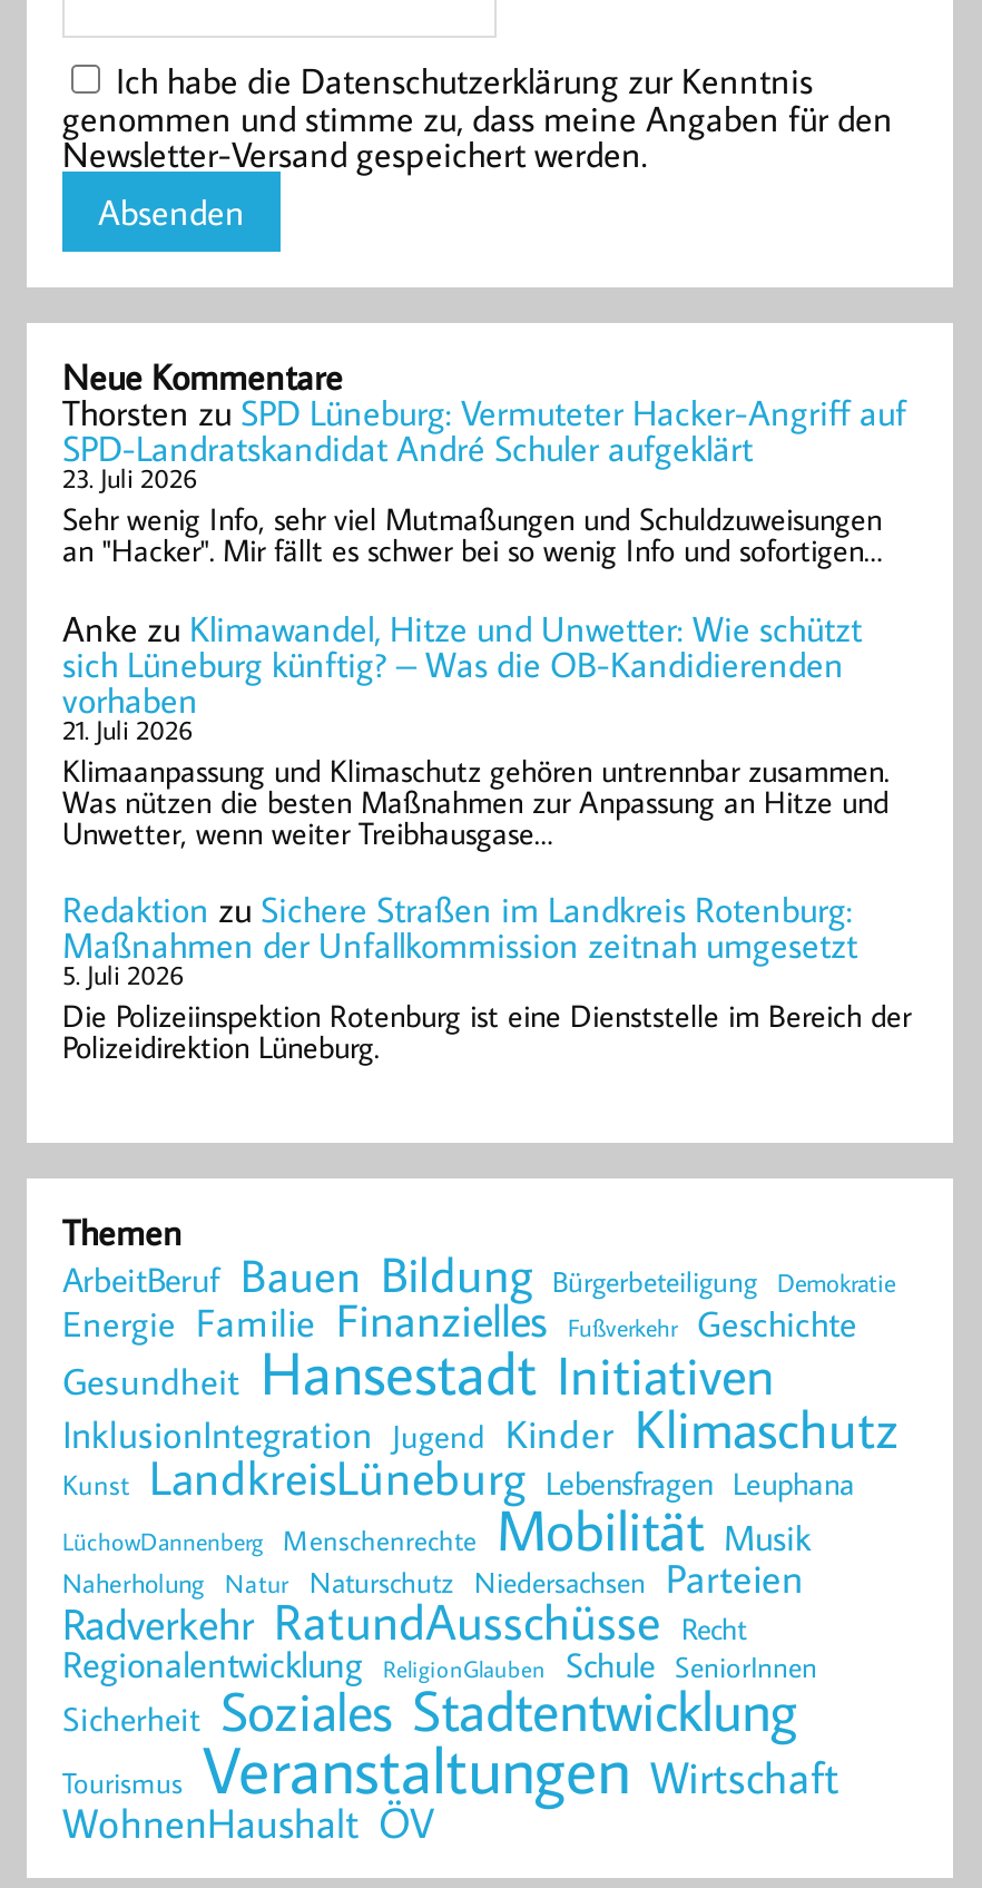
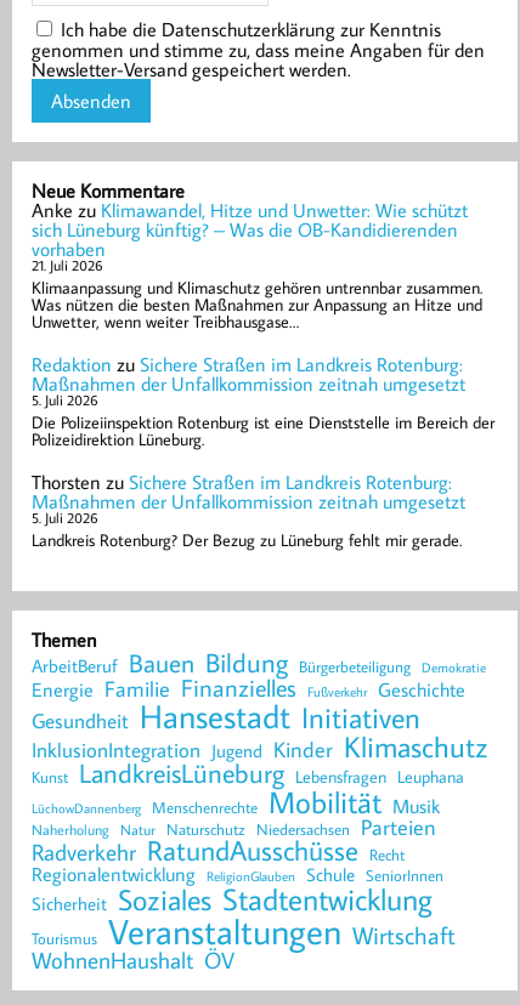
[62,391,906,571] ThorstenzuSPD Lüneburg: Vermuteter Hacker-Angriff auf | SPD-Landratskandidat André Schuler aufgeklärt | 23. Juli 2026 | Sehr wenig Info, sehr viel Mutmaßungen und Schuldzuweisungen | an "Hacker". Mir fällt es schwer bei so wenig Info und sofortigen… -> none
moved [62,606,911,1069] -> [32,198,494,450]: Anke zu Klimawandel, Hitze und Unwetter: Wie schützt | sich Lüneburg künftig? – Was die OB-Kandidierenden | vorhaben | ... | Die Polizeiinspektion Rotenburg ist eine Dienststelle im Bereich der | Polizeidirektion Lüneburg.
none -> [32,469,465,551] Thorsten zu Sichere Straßen im Landkreis Rotenburg: | Maßnahmen der Unfallkommission zeitnah umgesetzt | 5. Juli 2026 | Landkreis Rotenburg? Der Bezug zu Lüneburg fehlt mir gerade.

